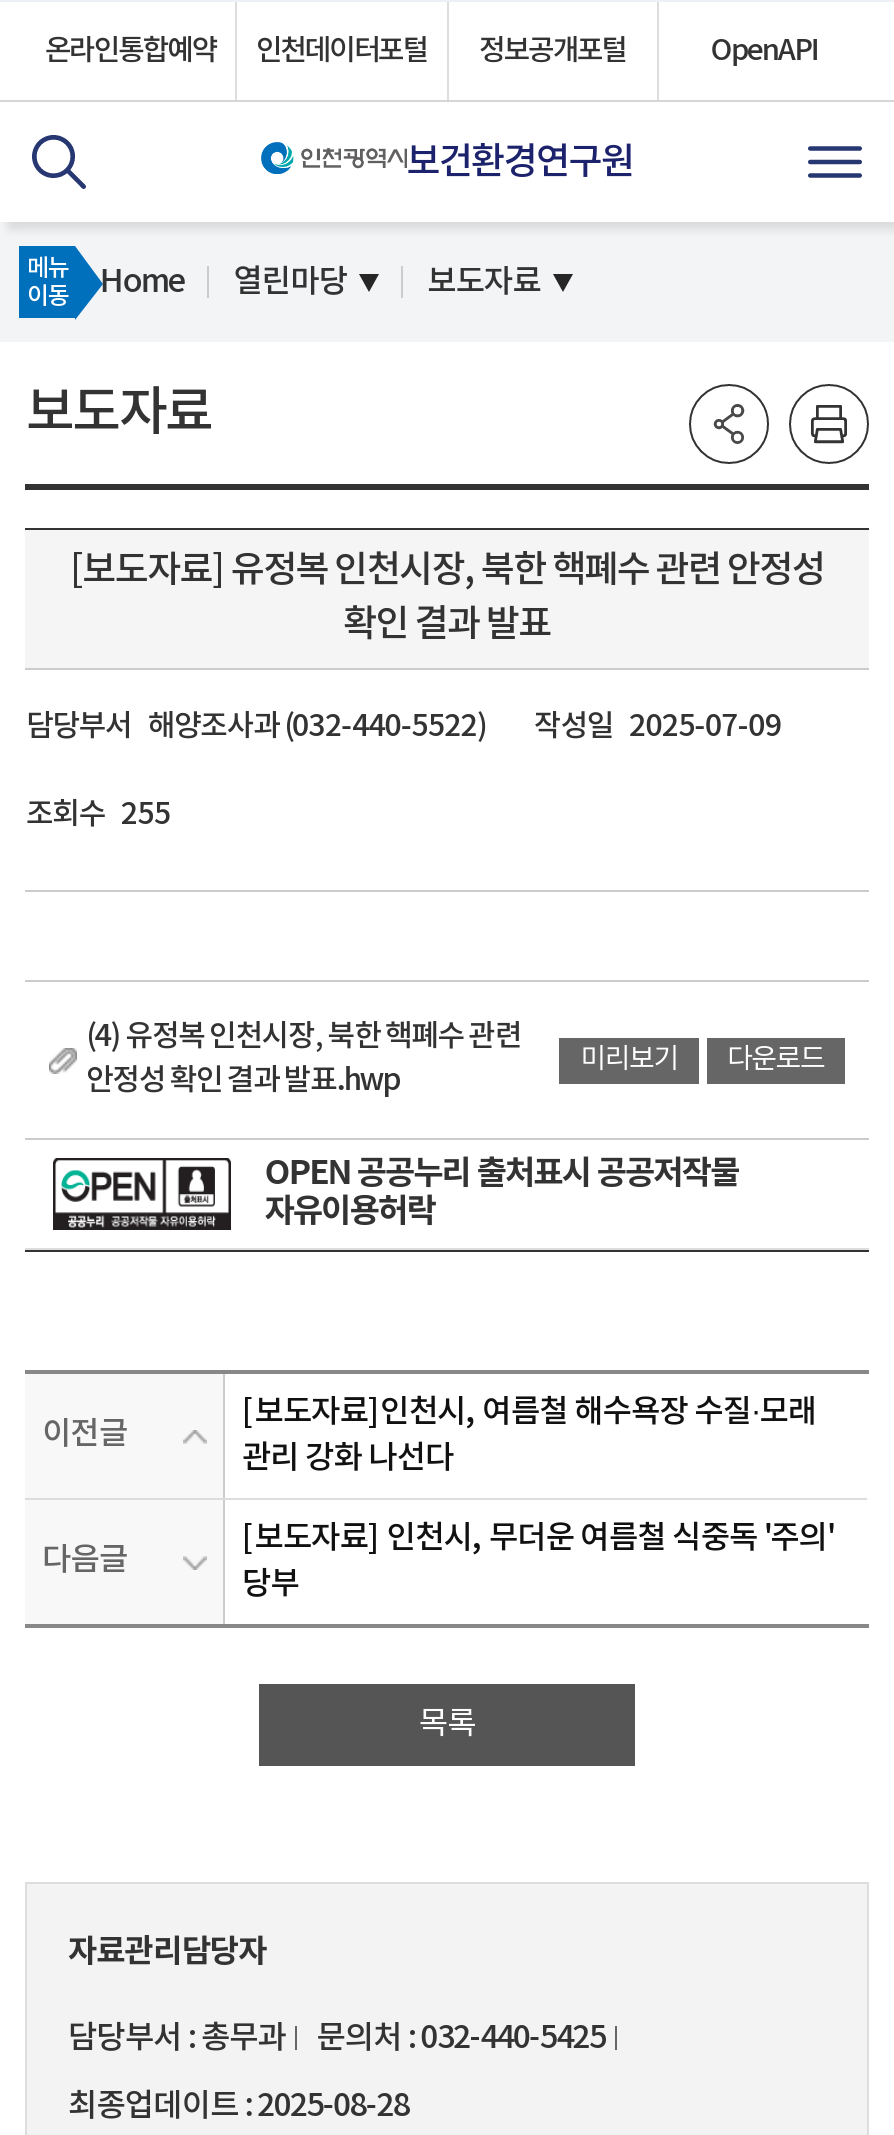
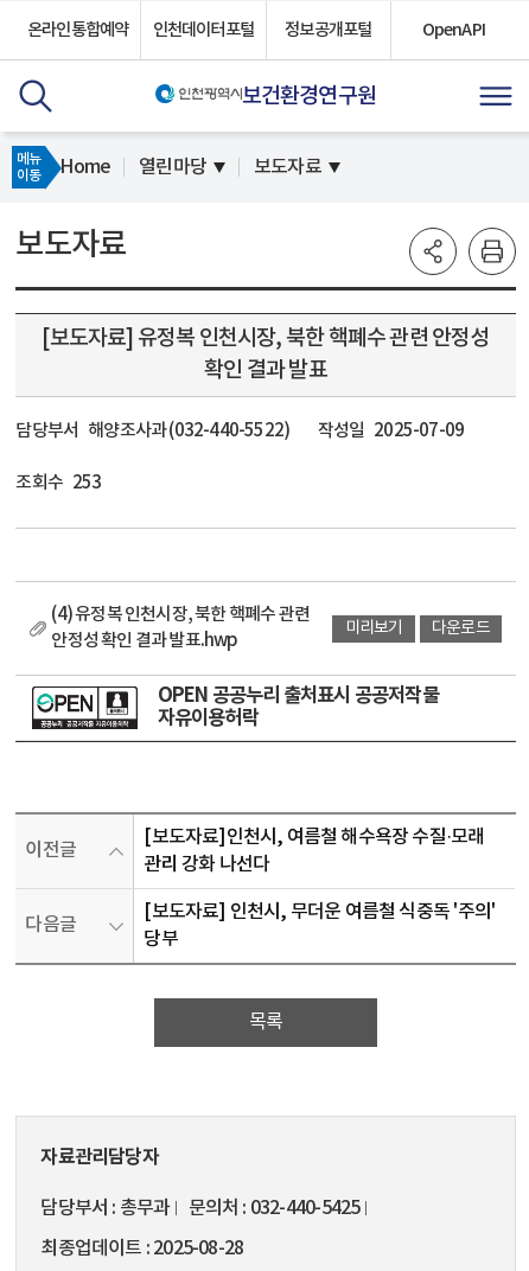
[26,798,170,832] 조회수 255 -> [16,473,102,493] 조회수 253

